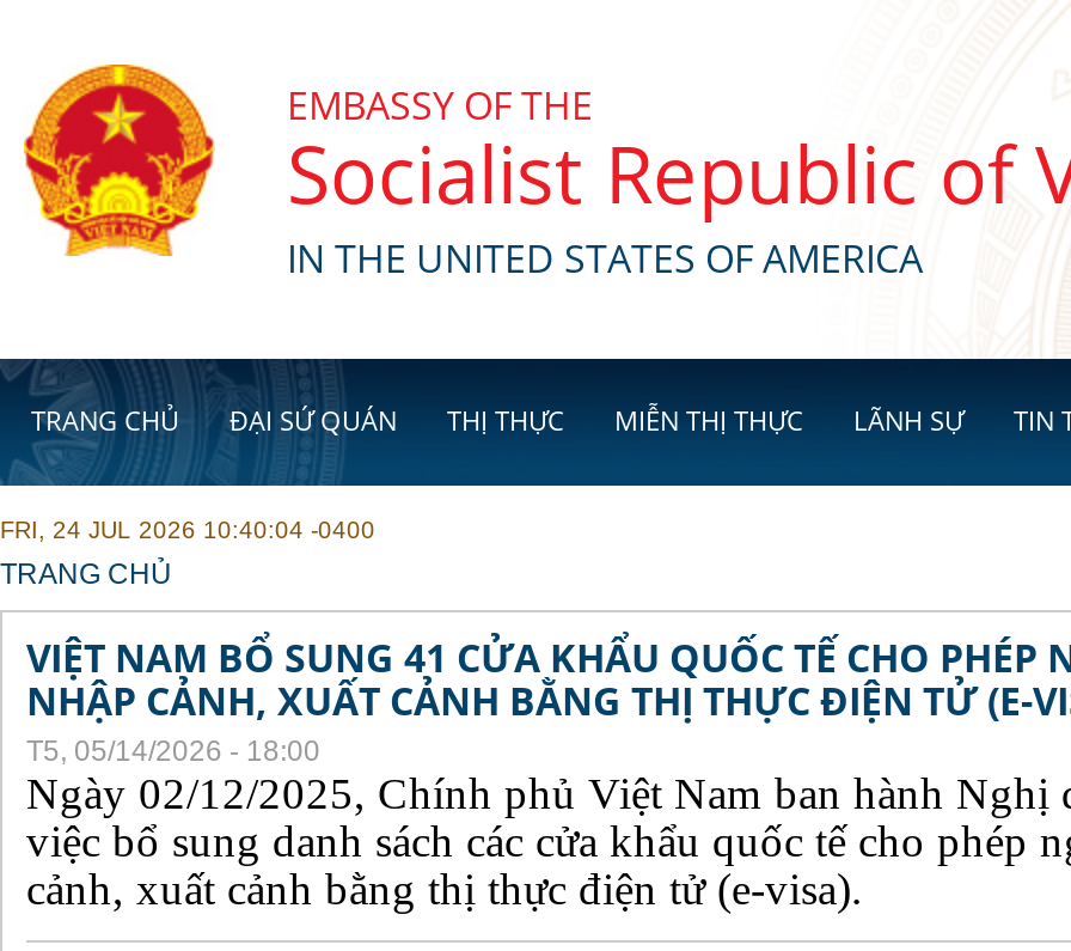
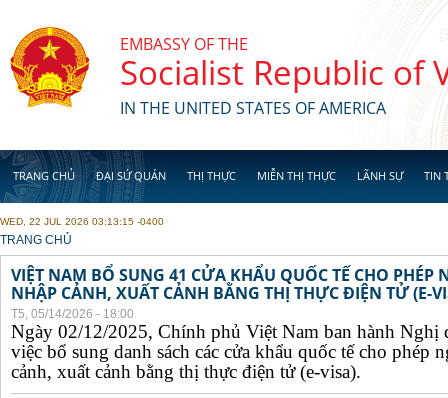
[0,517,375,543] FRI, 24 JUL 2026 10:40:04 -0400 -> [0,216,164,227] WED, 22 JUL 2026 03:13:15 -0400

